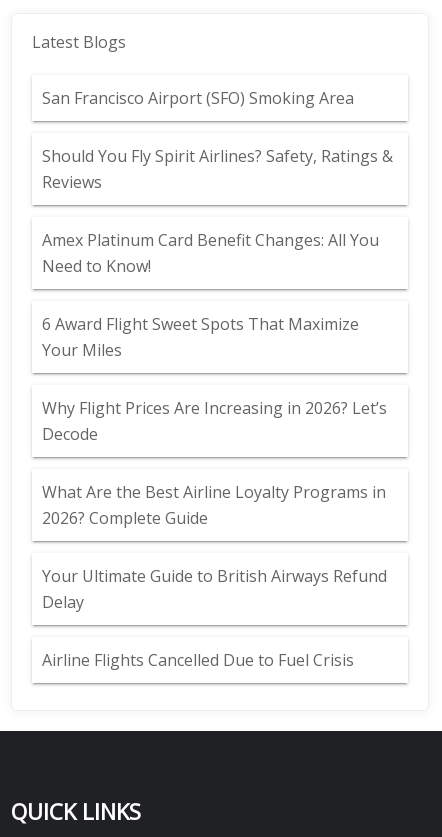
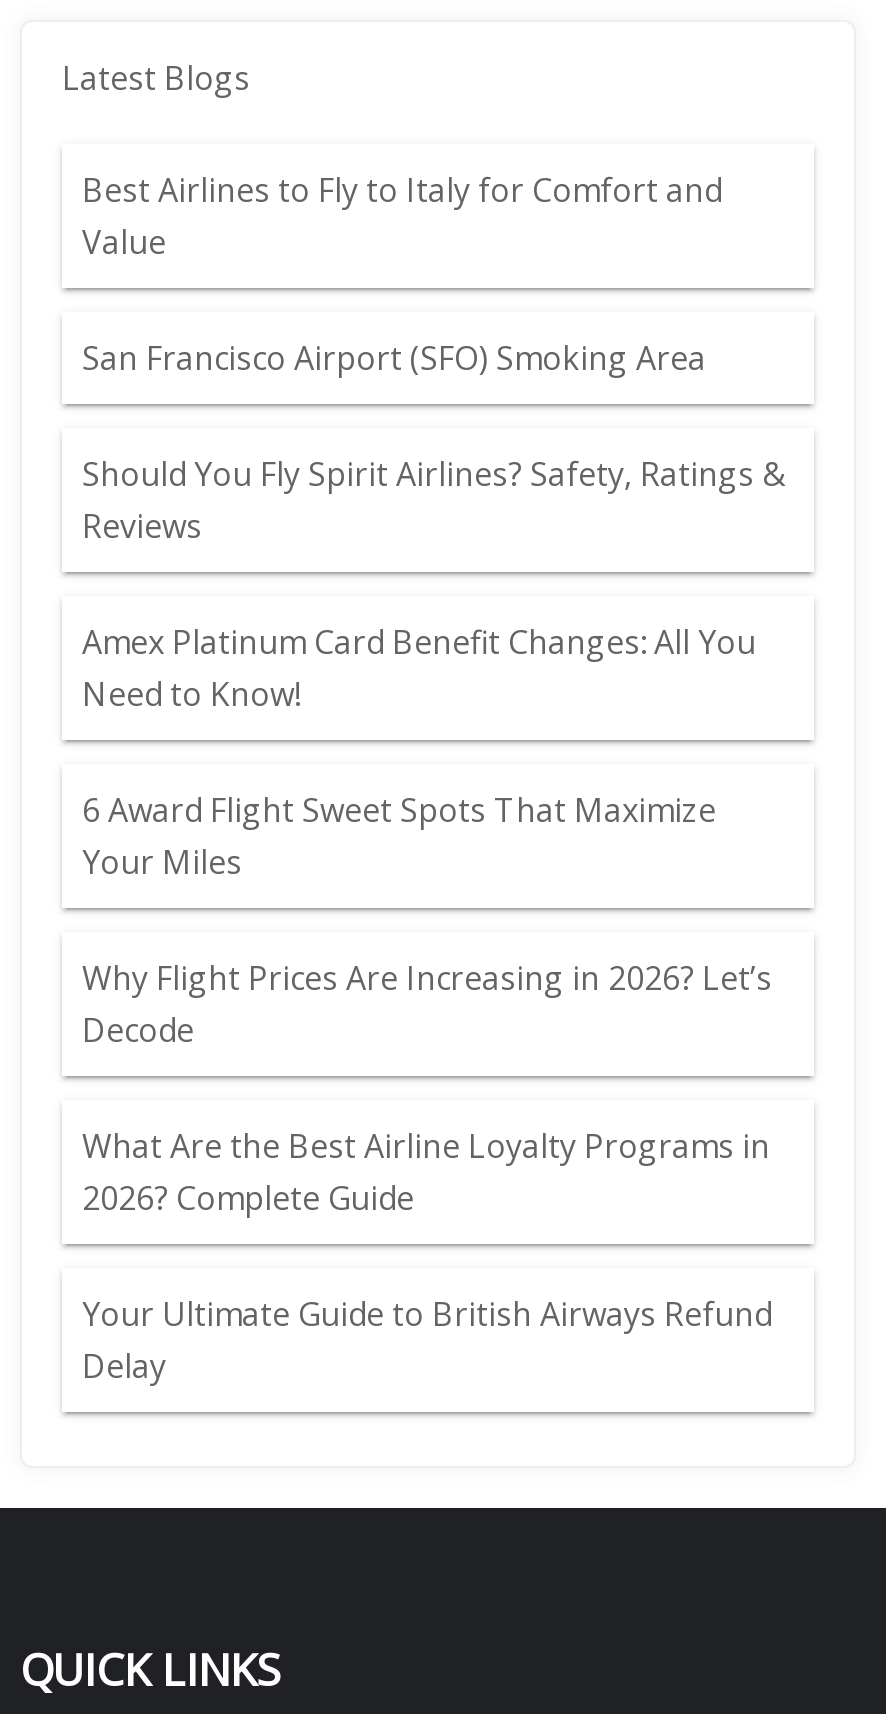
none -> [82,168,722,264] Best Airlines to Fly to Italy for Comfort and | Value
moved [42,87,393,613] -> [82,336,784,1388]: San Francisco Airport (SFO) Smoking Area | Should You Fly Spirit Airlines? Safety, Ratings & | Reviews | ... | Your Ultimate Guide to British Airways Refund | Delay
[42,649,354,671] Airline Flights Cancelled Due to Fuel Crisis -> none

